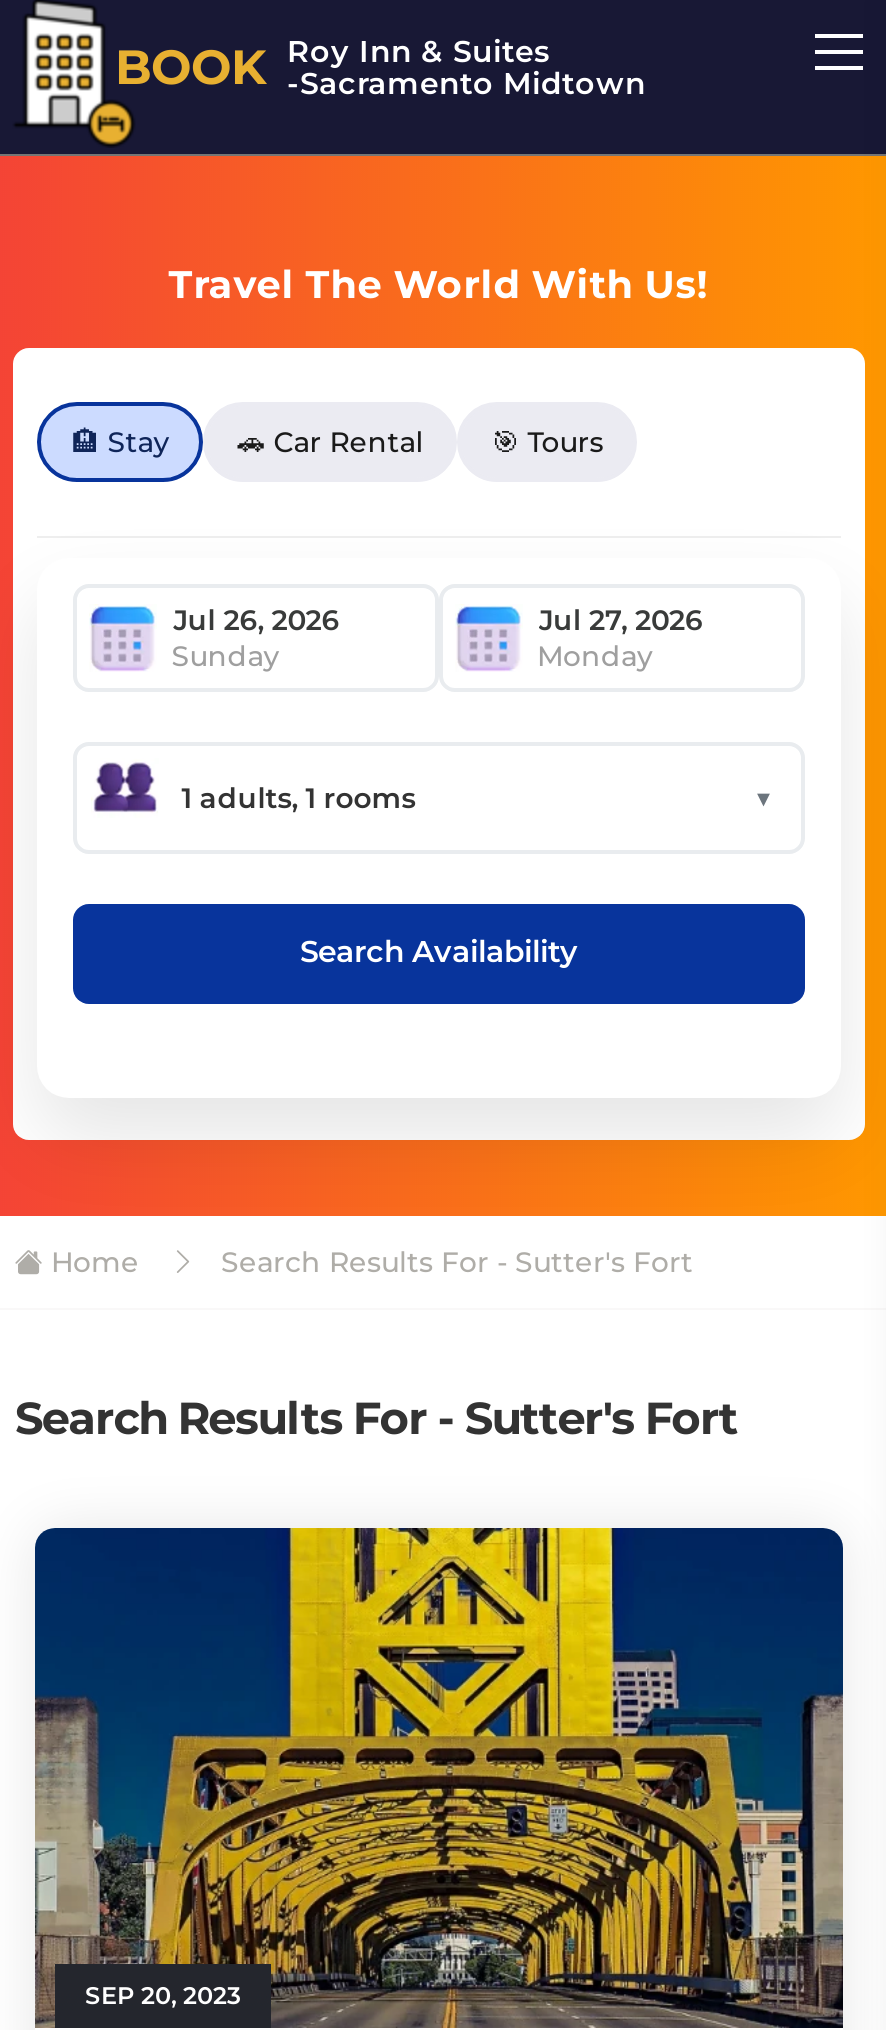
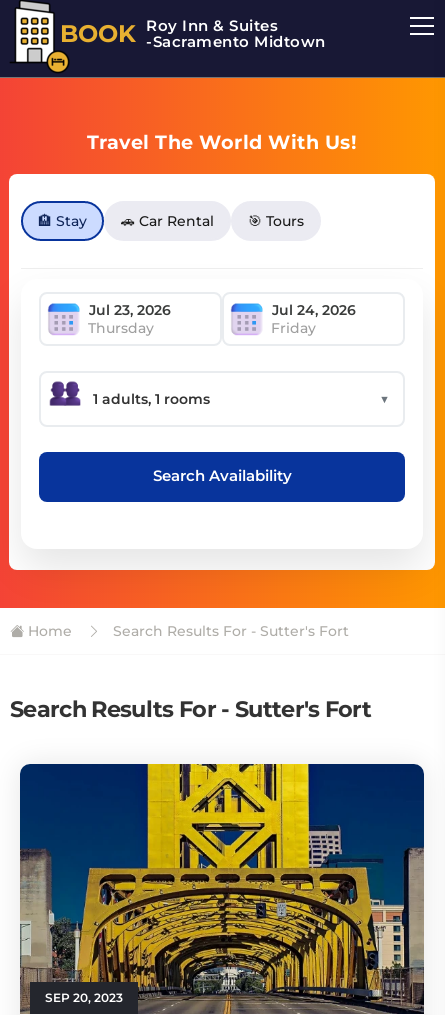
[171,637,653,673] Sunday | Monday -> [88,318,316,336] Thursday | Friday

